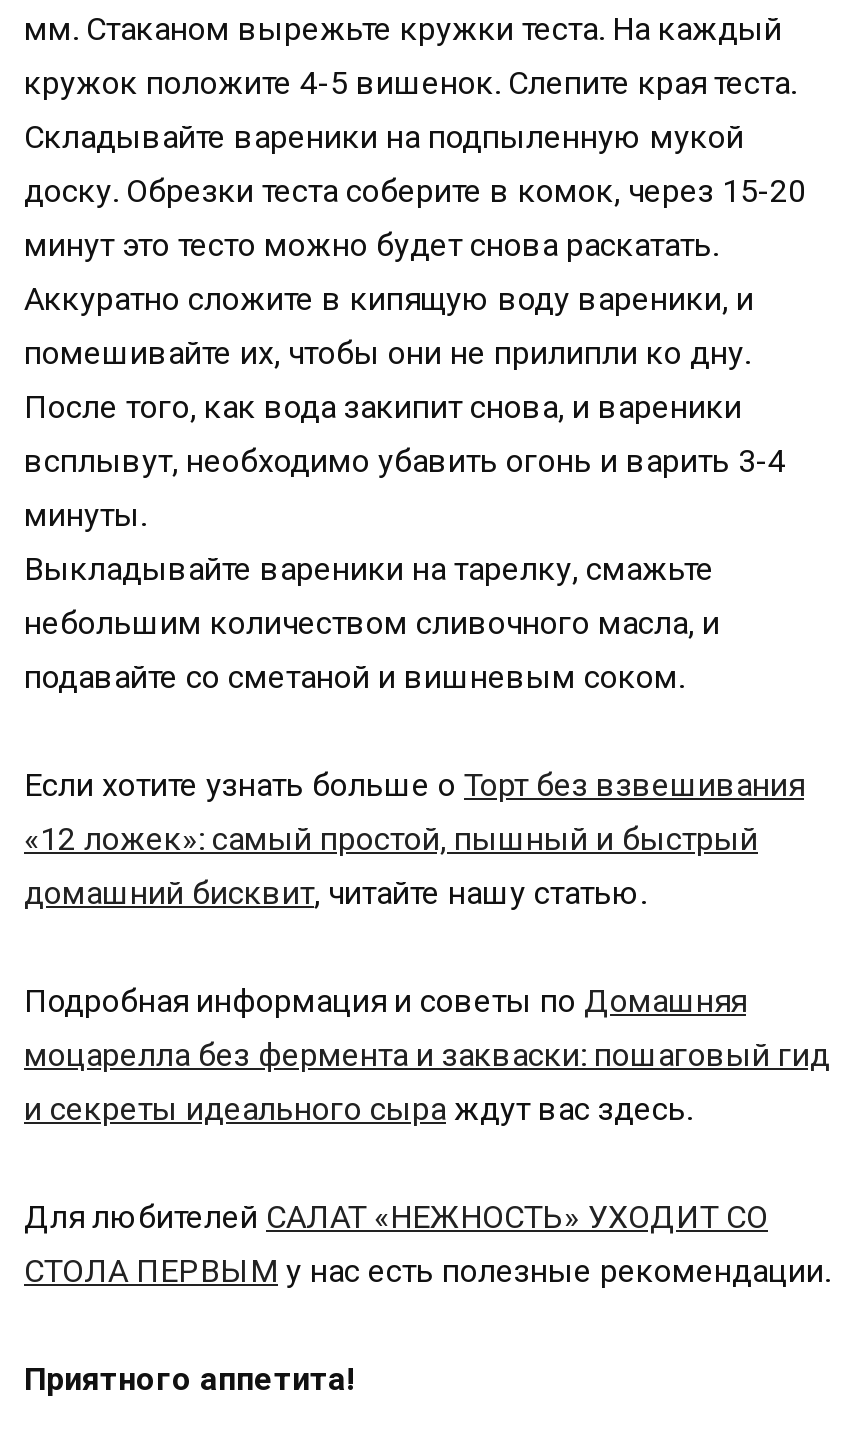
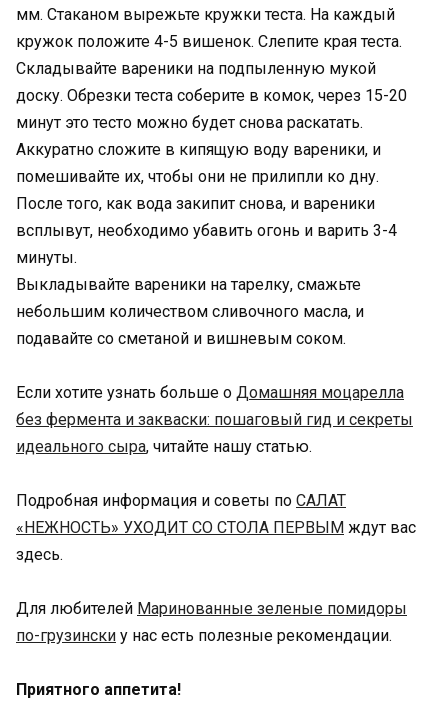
[24,766,804,912] Если хотите узнать больше о Торт без взвешивания | «12 ложек»: самый простой, пышный и быстрый | домашний бисквит, читайте нашу статью. -> [16,383,413,456] Если хотите узнать больше о Домашняя моцарелла | без фермента и закваски: пошаговый гид и секреты | идеального сыра, читайте нашу статью.
[24,982,830,1128] Подробная информация и советы по Домашняя | моцарелла без фермента и закваски: пошаговый гид | и секреты идеального сыра ждут вас здесь. -> [16,491,416,564] Подробная информация и советы по САЛАТ | «НЕЖНОСТЬ» УХОДИТ СО СТОЛА ПЕРВЫМ ждут вас | здесь.
[24,1199,830,1291] Для любителей САЛАТ «НЕЖНОСТЬ» УХОДИТ СО | СТОЛА ПЕРВЫМ у нас есть полезные рекомендации. -> [16,599,407,645] Для любителей Маринованные зеленые помидоры | по-грузински у нас есть полезные рекомендации.

